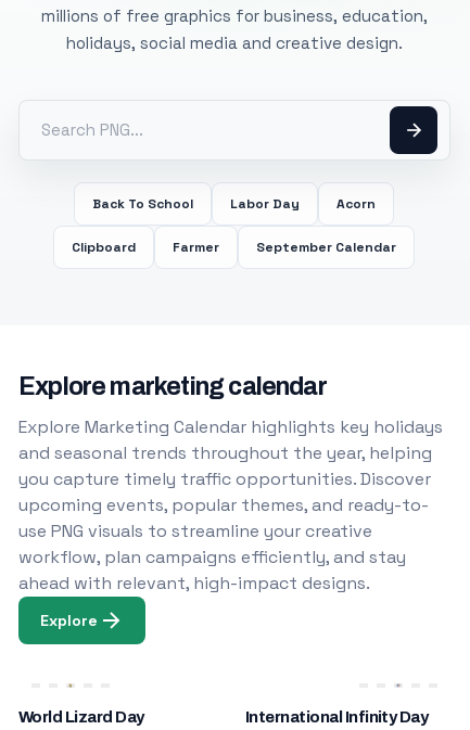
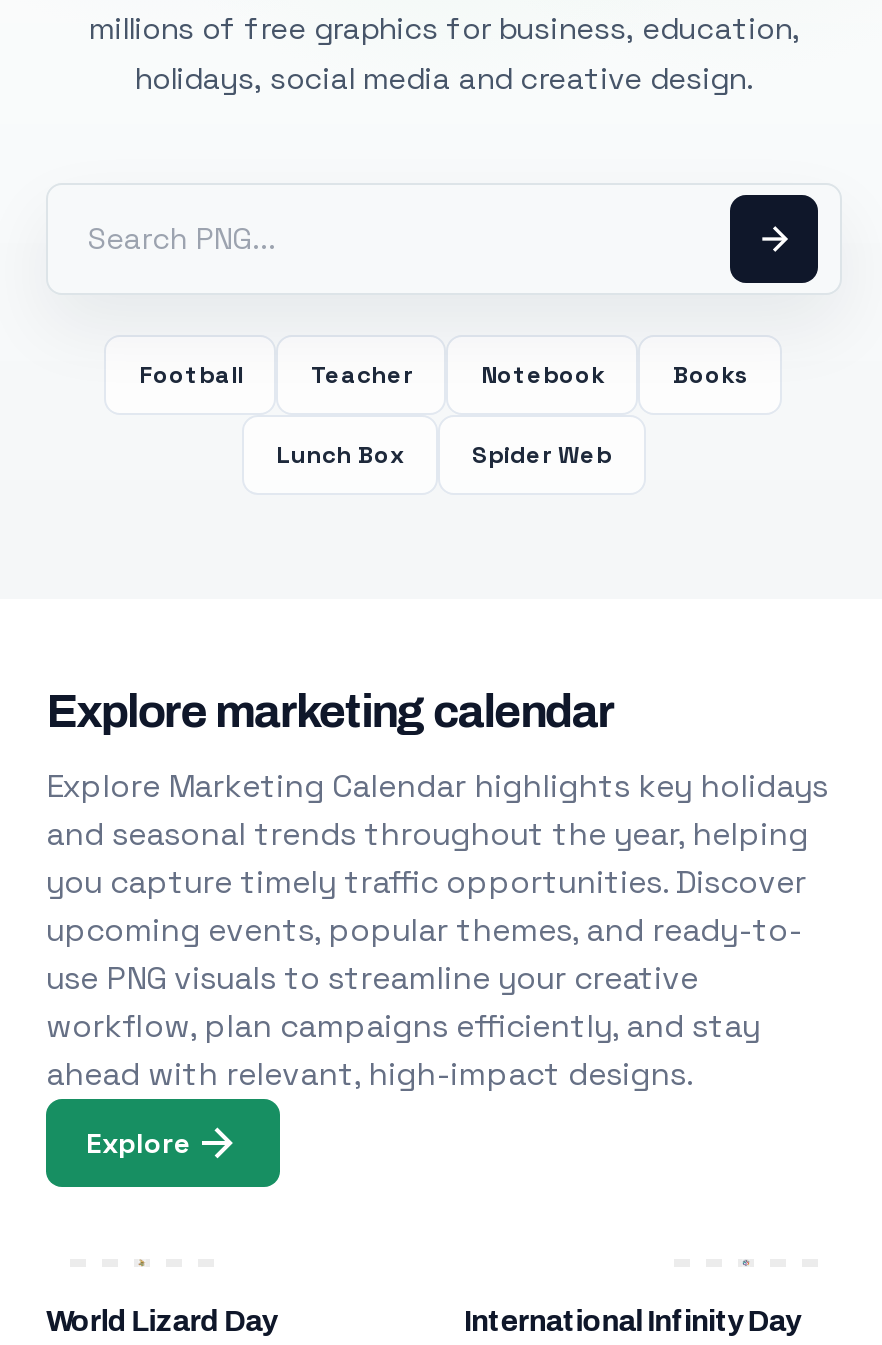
[93,195,376,213] Back To School | Labor Day | Acorn -> [139,359,749,391] Football | Teacher | Notebook | Books
[72,239,397,256] Clipboard | Farmer | September Calendar -> [276,439,612,471] Lunch Box | Spider Web

